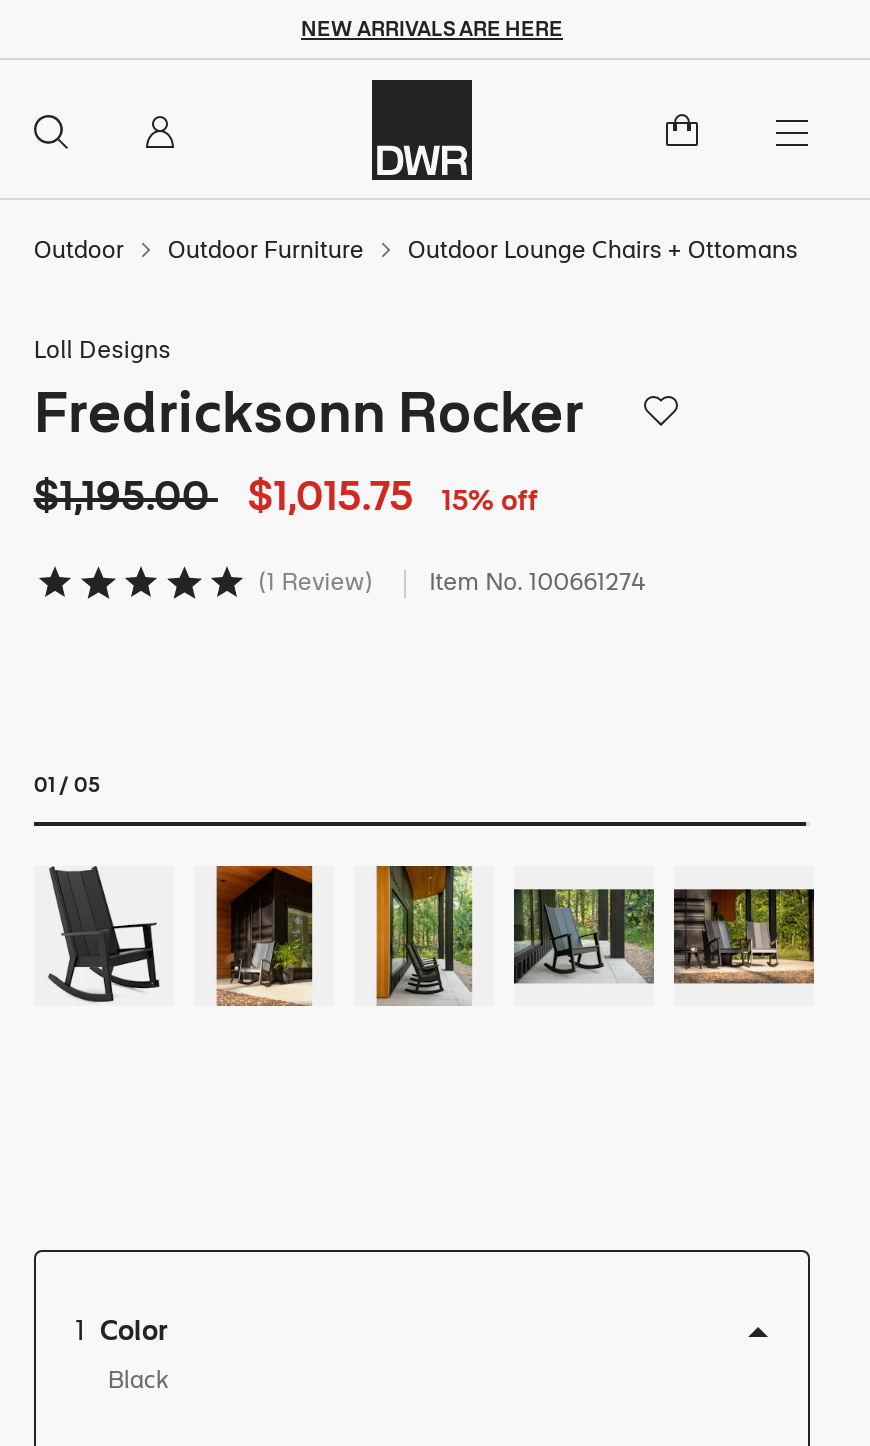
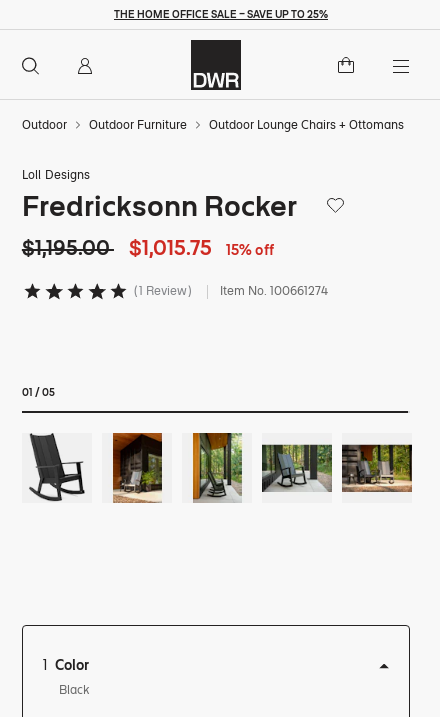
[301,16,563,40] NEW ARRIVALS ARE HERE -> [114,8,328,20] THE HOME OFFICE SALE – SAVE UP TO 25%

